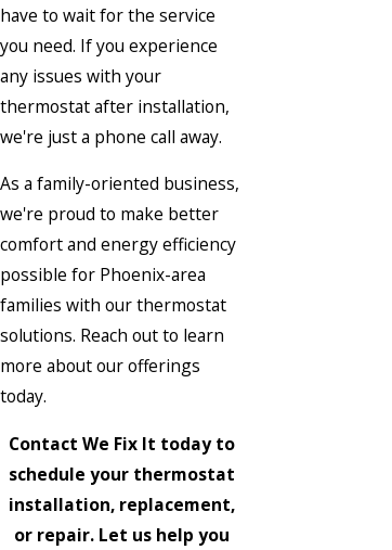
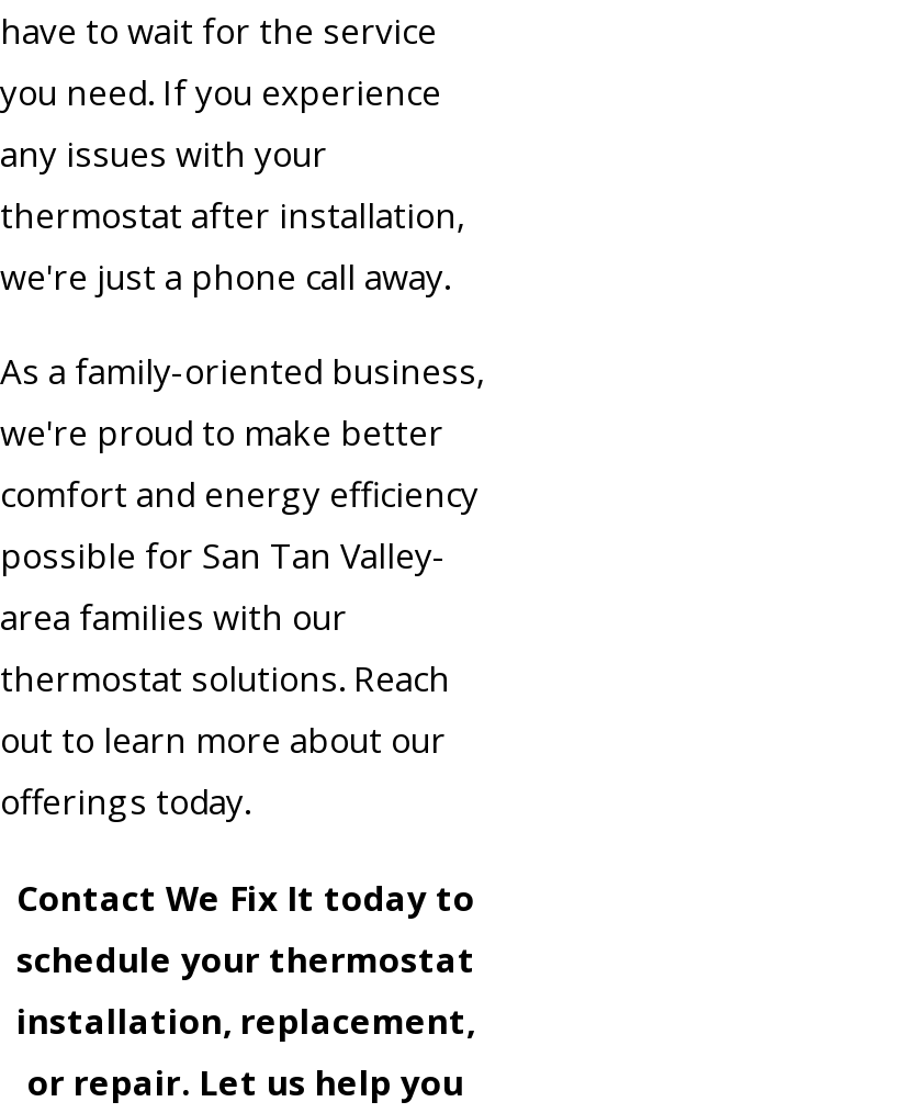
[0,263,226,408] possible for Phoenix-area | families with our thermostat | solutions. Reach out to learn | more about our offerings | today. -> [0,532,450,826] possible for San Tan Valley- | area families with our | thermostat solutions. Reach | out to learn more about our | offerings today.

